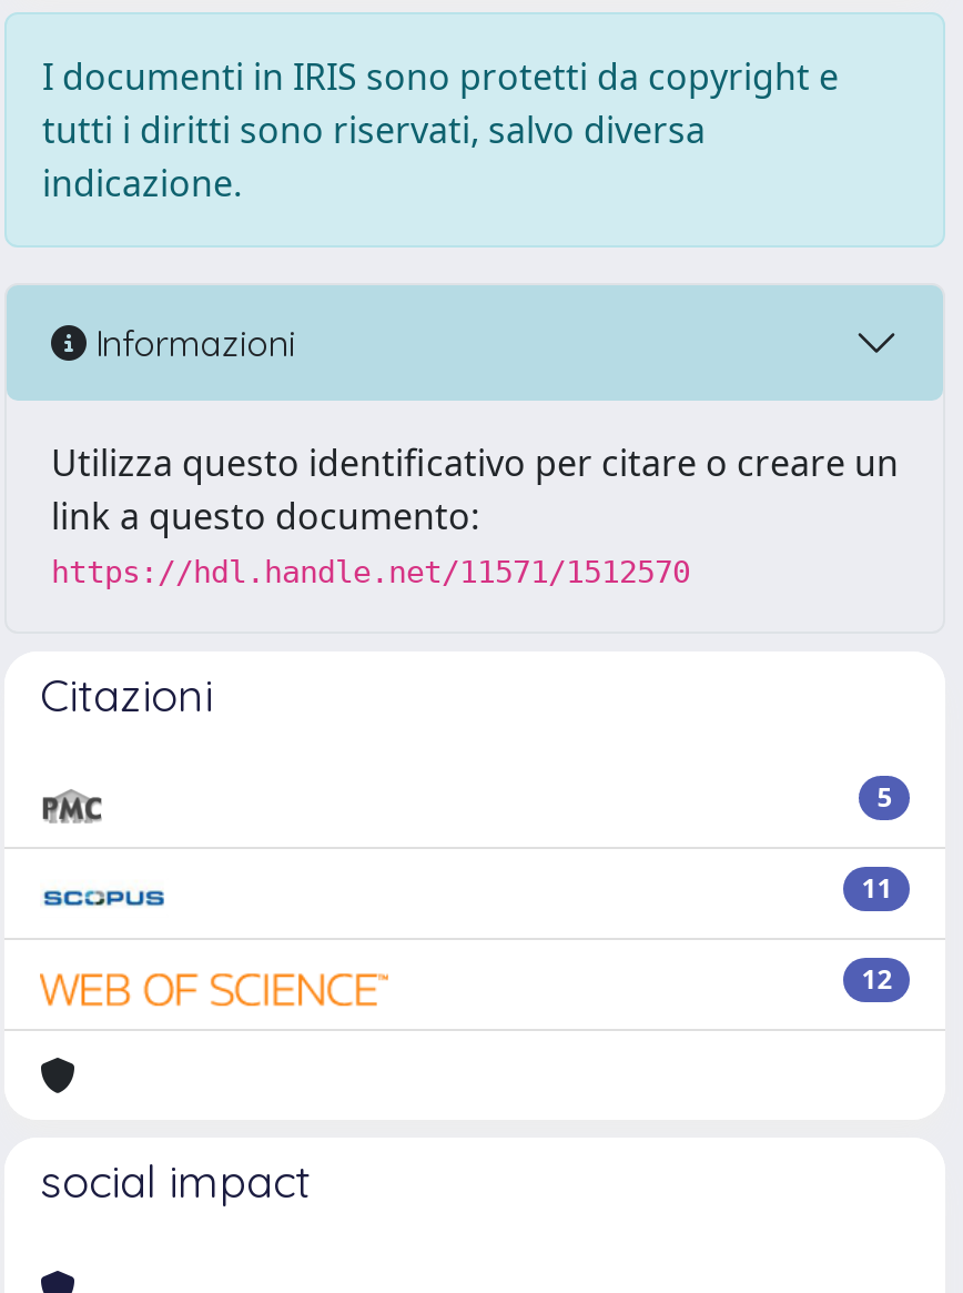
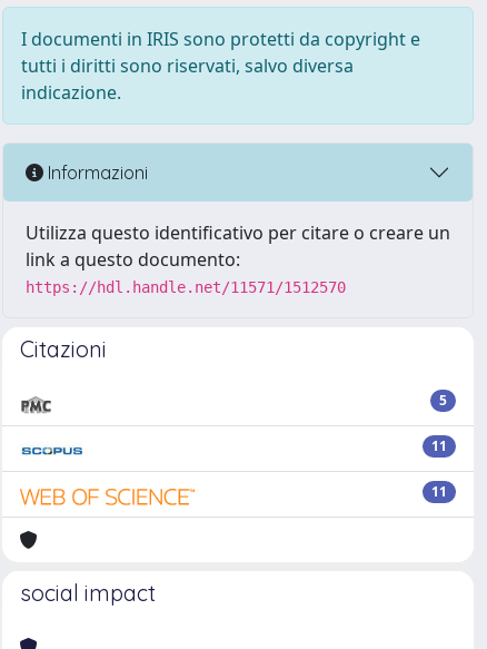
[861,960,892,998] 12 -> [432,482,447,501] 11

